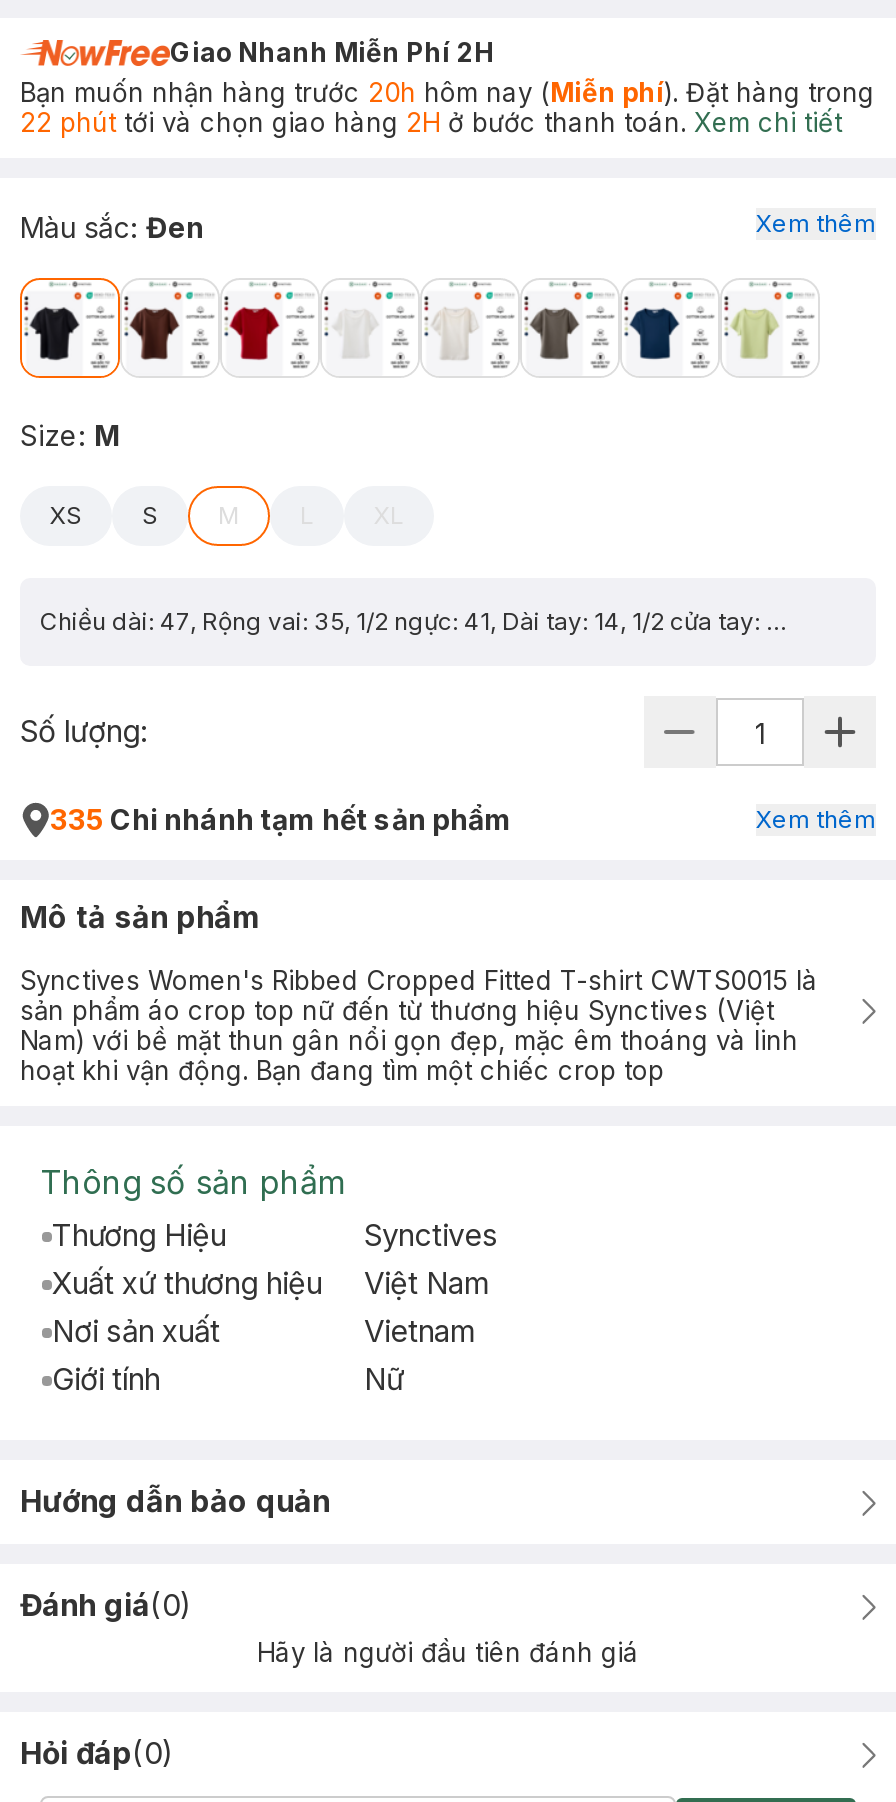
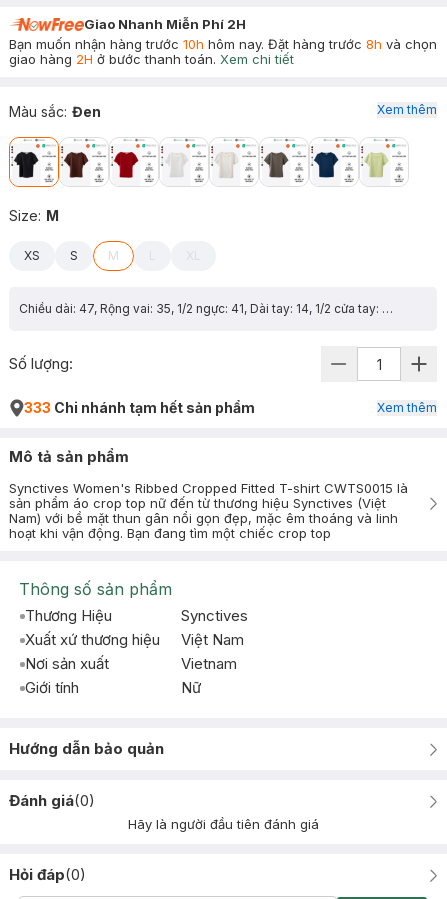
[20,76,874,138] Bạn muốn nhận hàng trước 20h hôm nay (Miễn phí). Đặt hàng trong | 22 phút tới và chọn giao hàng 2H ở bước thanh toán. Xem chi tiết -> [9,36,437,67] Bạn muốn nhận hàng trước 10h hôm nay. Đặt hàng trước 8h và chọn | giao hàng 2H ở bước thanh toán. Xem chi tiết
[50,802,512,836] 335 Chi nhánh tạm hết sản phẩm -> [24,399,255,416] 333 Chi nhánh tạm hết sản phẩm

